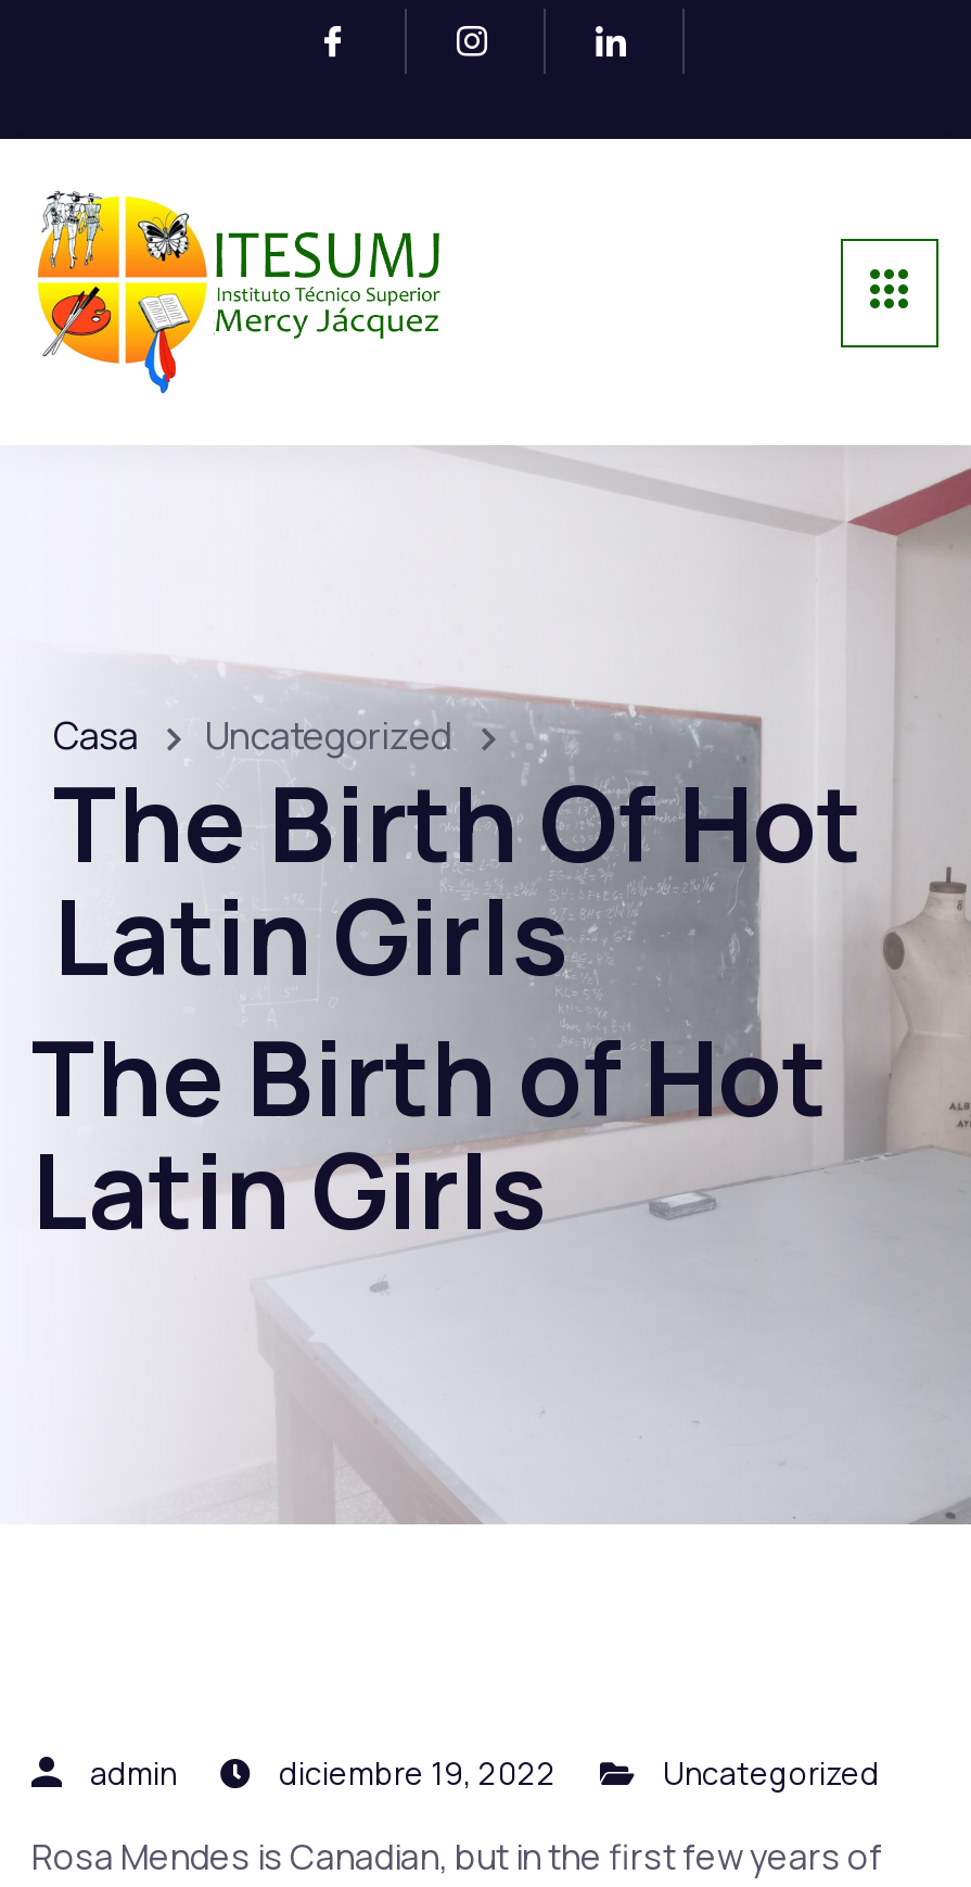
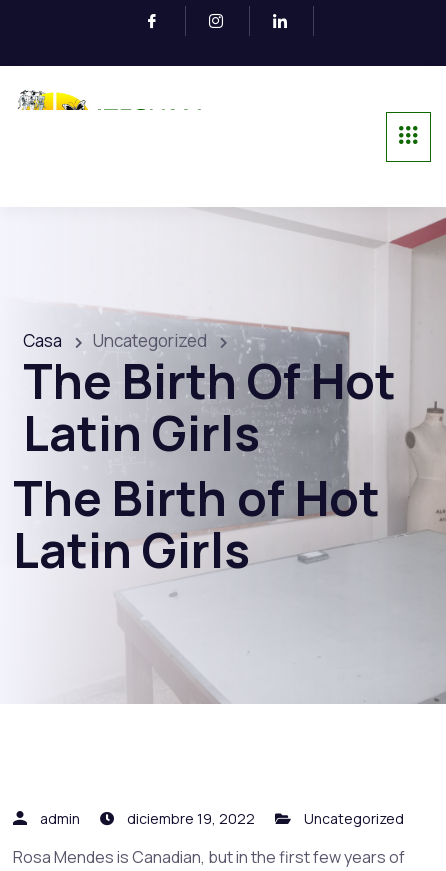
[36,232,442,395] [image] -> none

